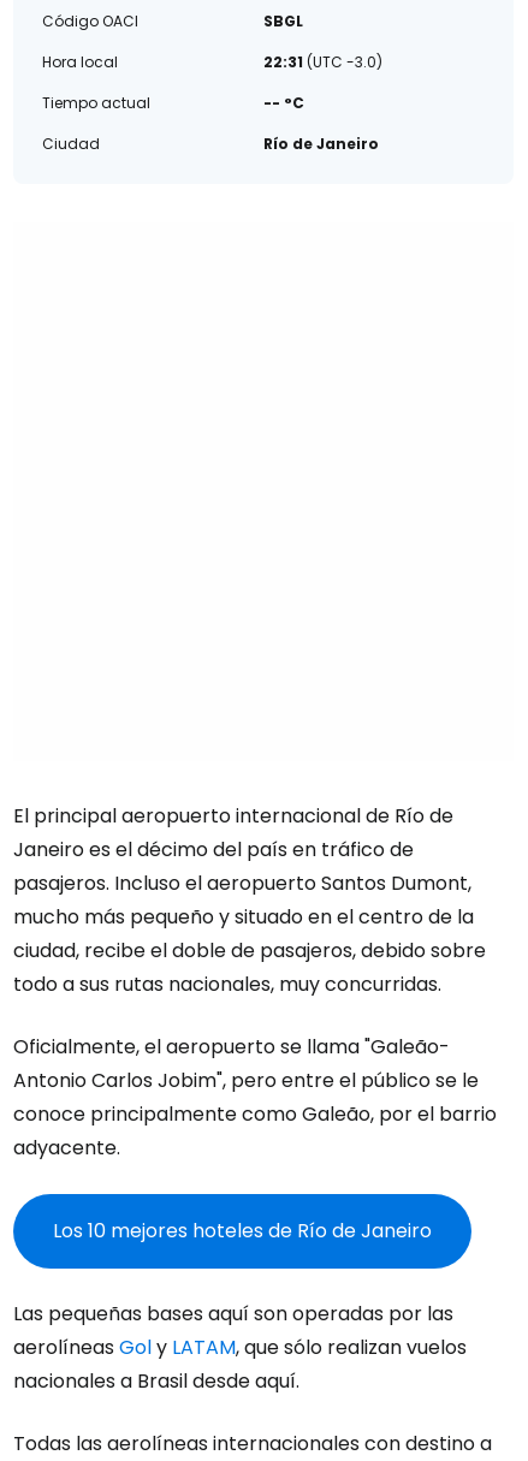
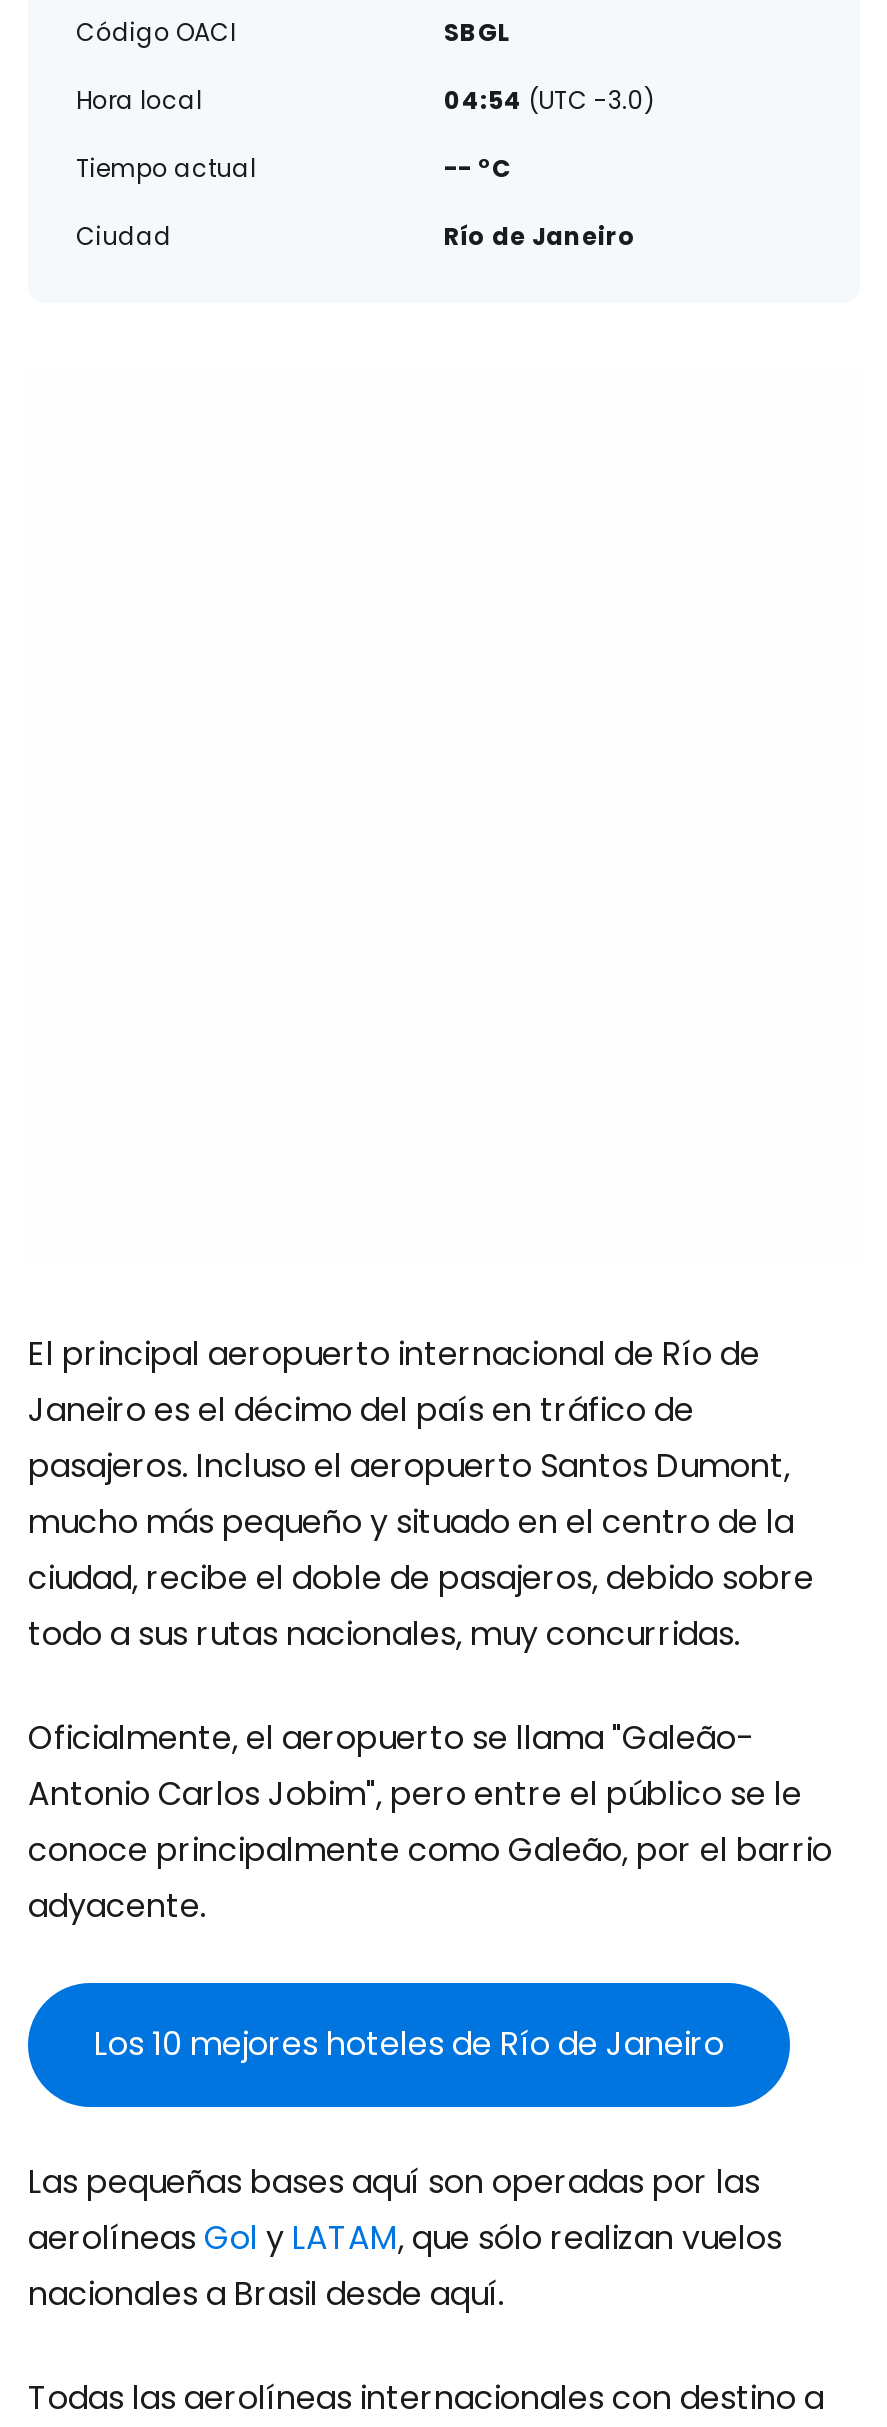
[263,52,382,72] 22:31 (UTC -3.0) -> [444,83,654,117] 04:54 (UTC -3.0)

